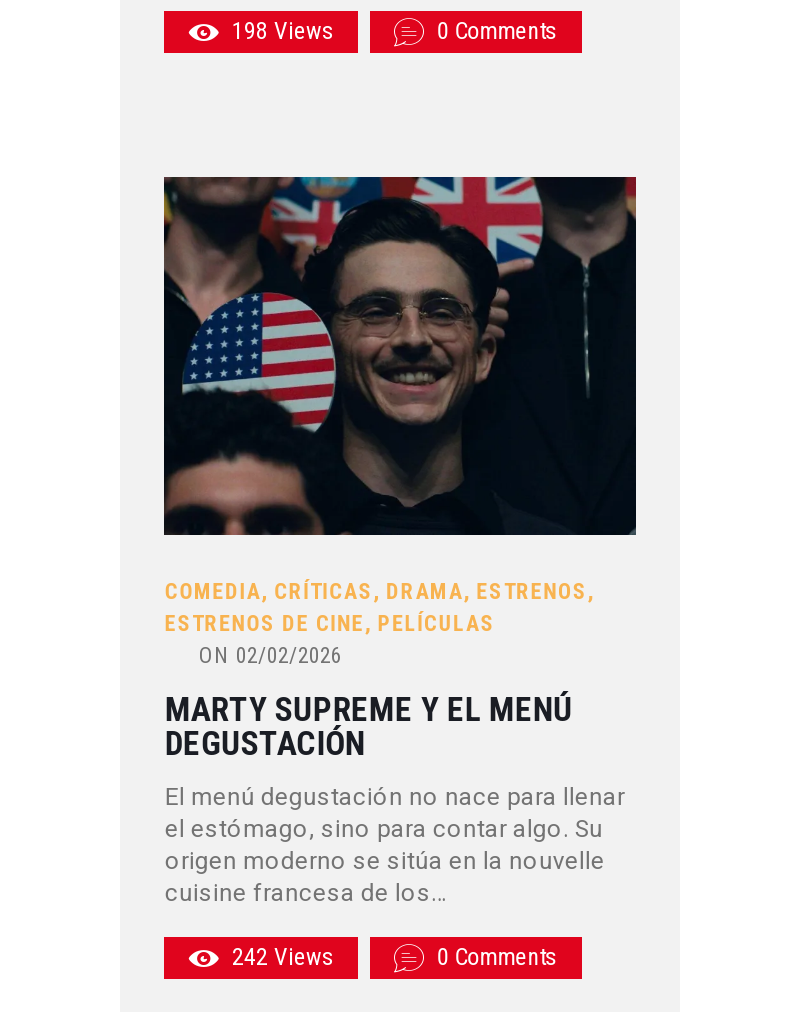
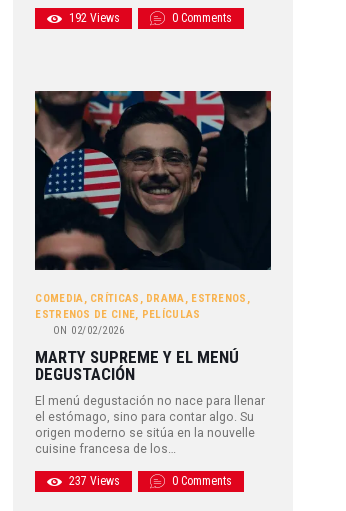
[232,16,334,44] 198 Views -> [69,11,120,25] 192 Views
[232,943,334,971] 242 Views -> [69,474,120,488] 237 Views

